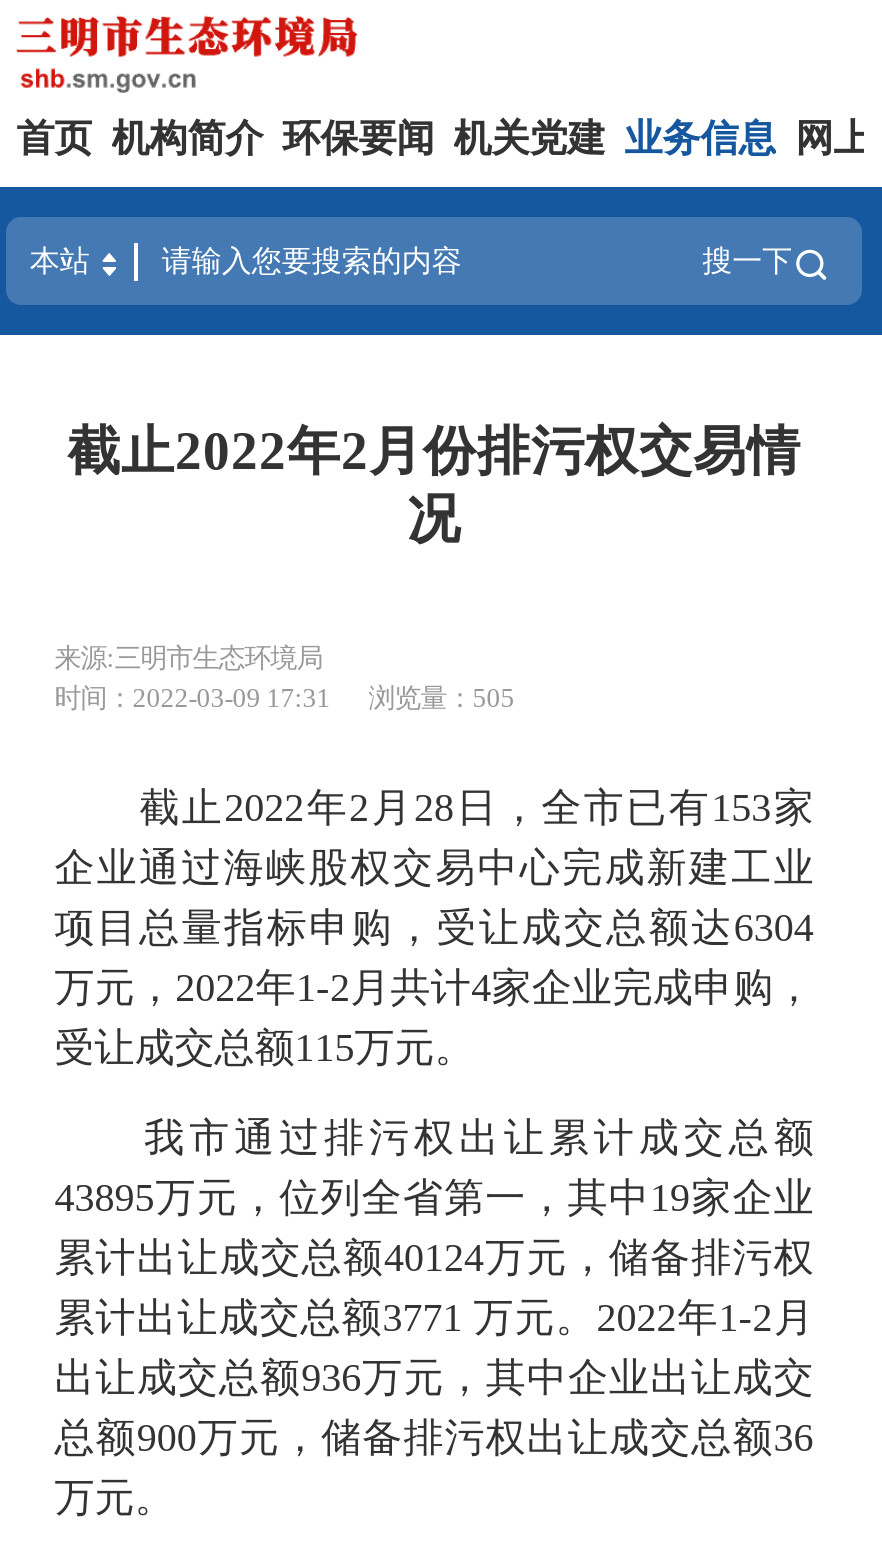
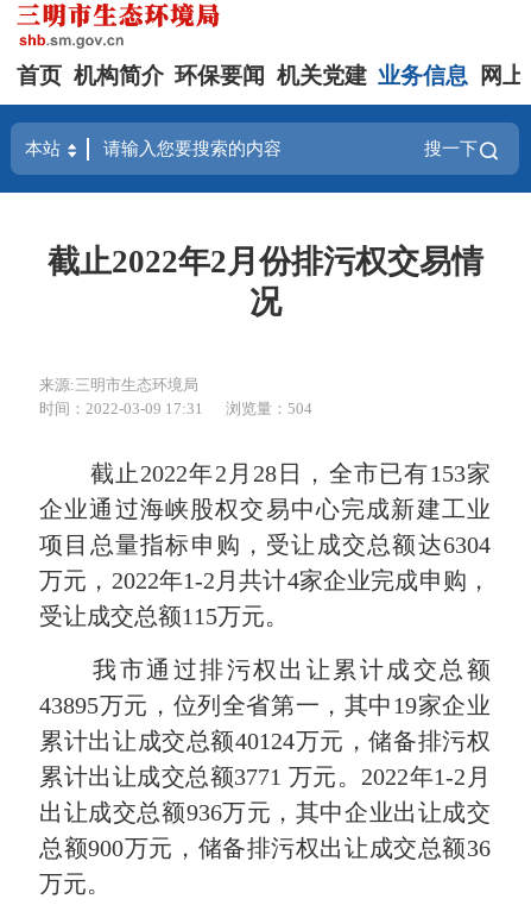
[54,683,514,713] 时间：2022-03-09 17:31 浏览量：505 -> [39,399,313,417] 时间：2022-03-09 17:31 浏览量：504

